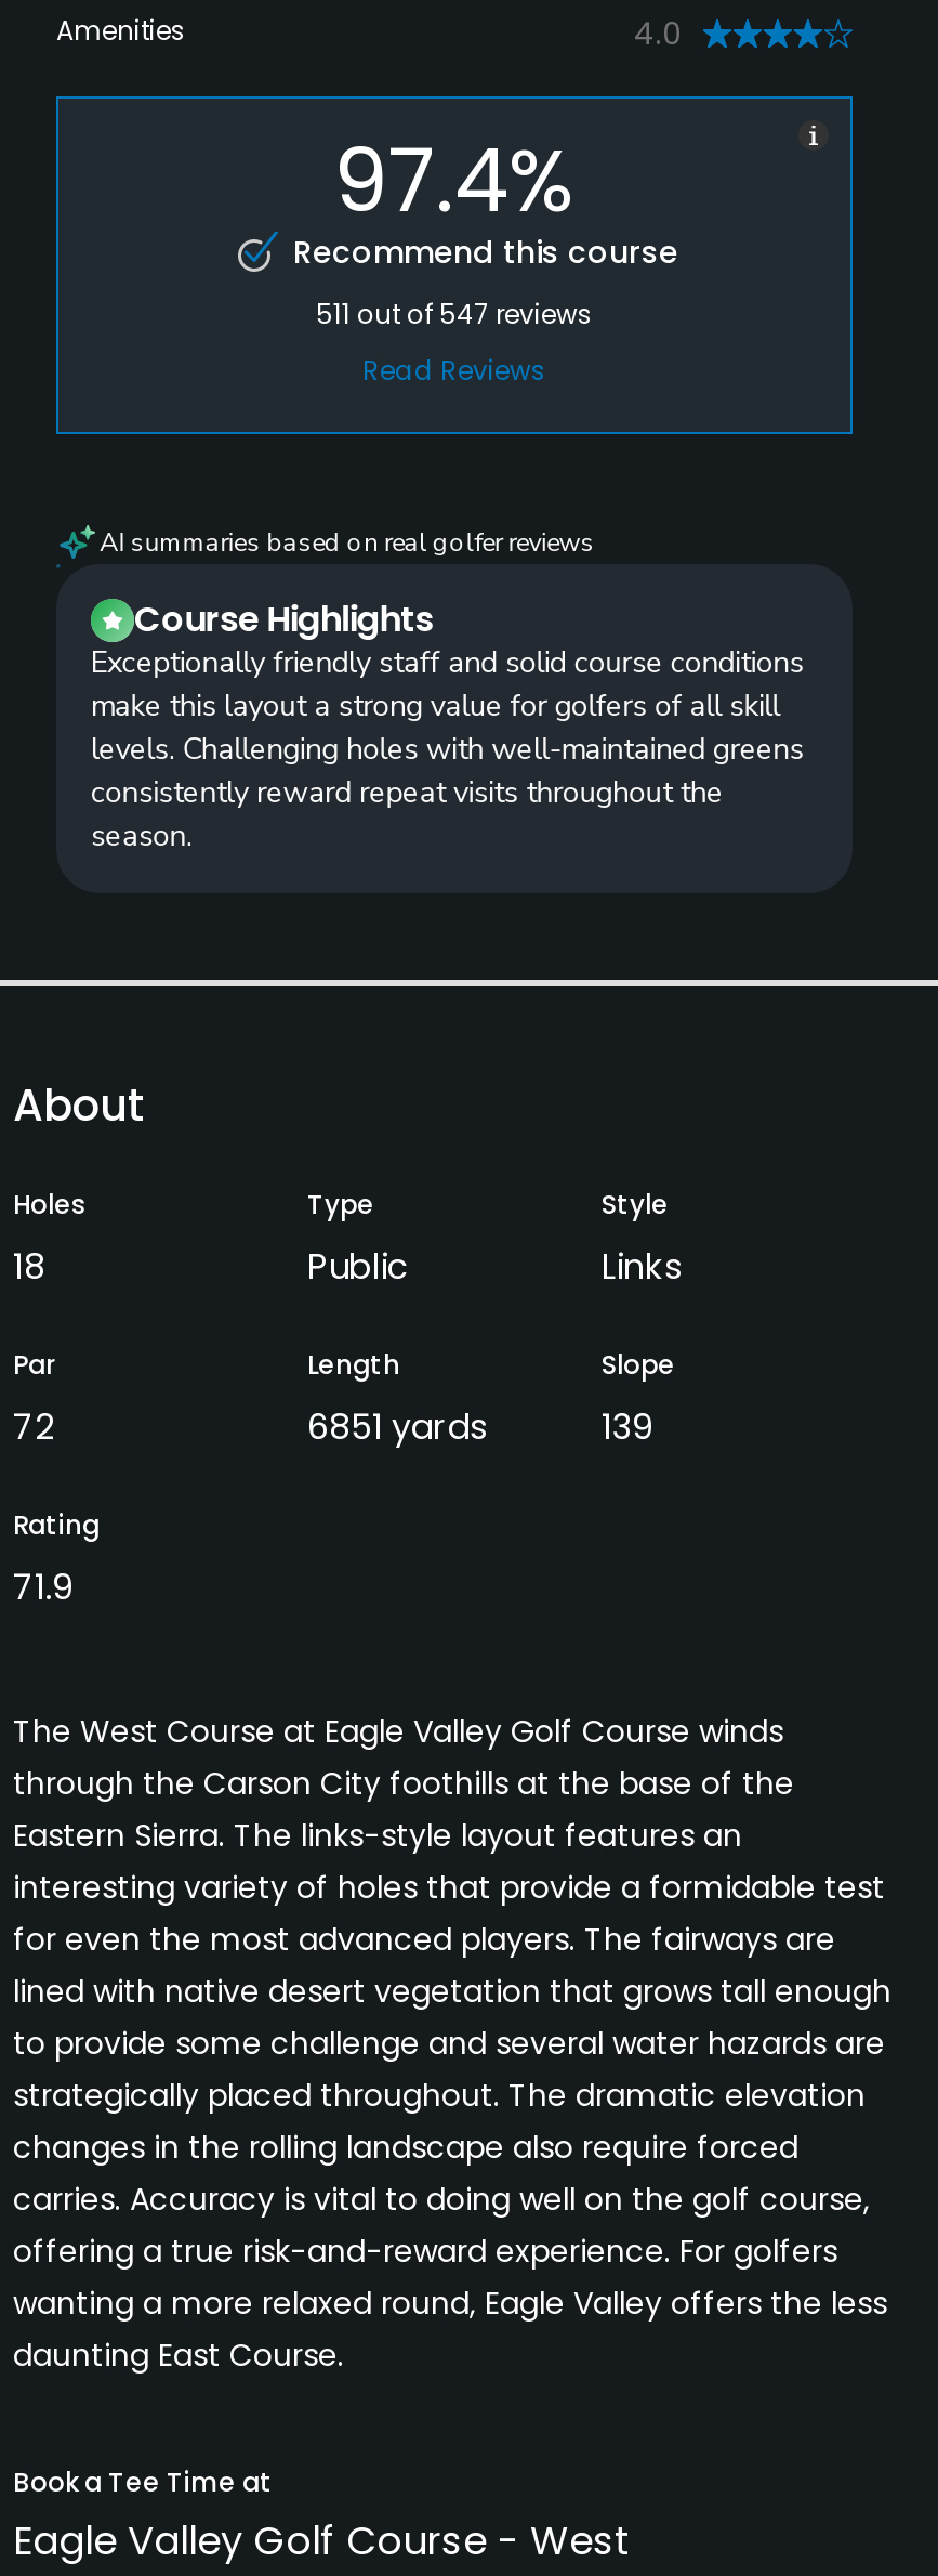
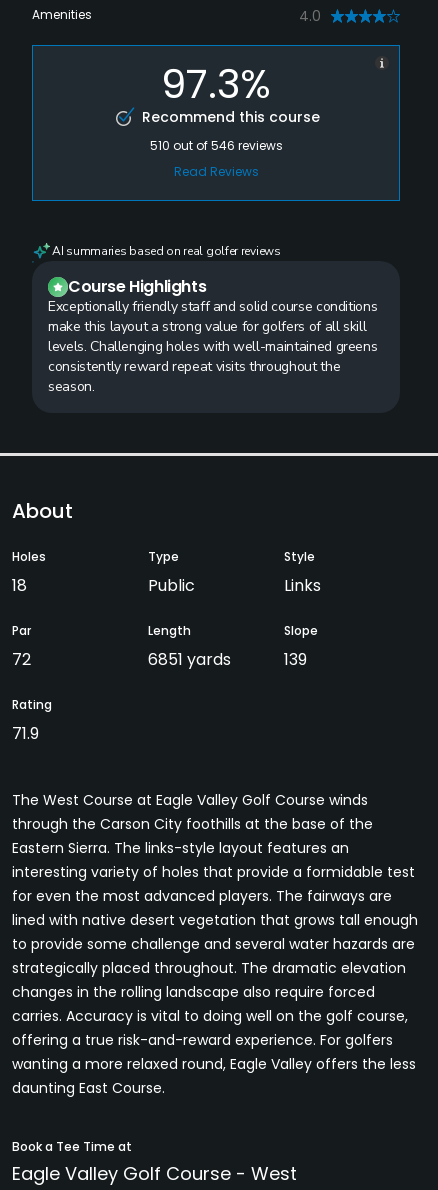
[333,120,576,241] 97.4% -> [161,56,271,112] 97.3%
[316,296,593,332] 511 out of 547 reviews -> [149,137,282,154] 510 out of 546 reviews

